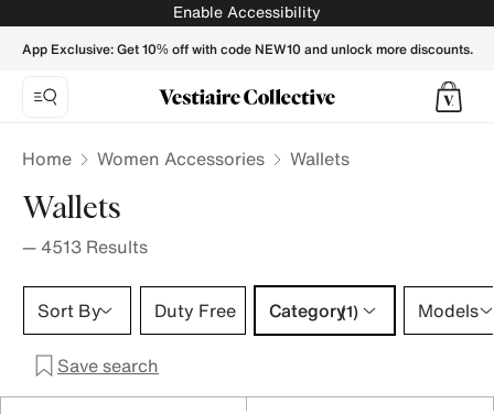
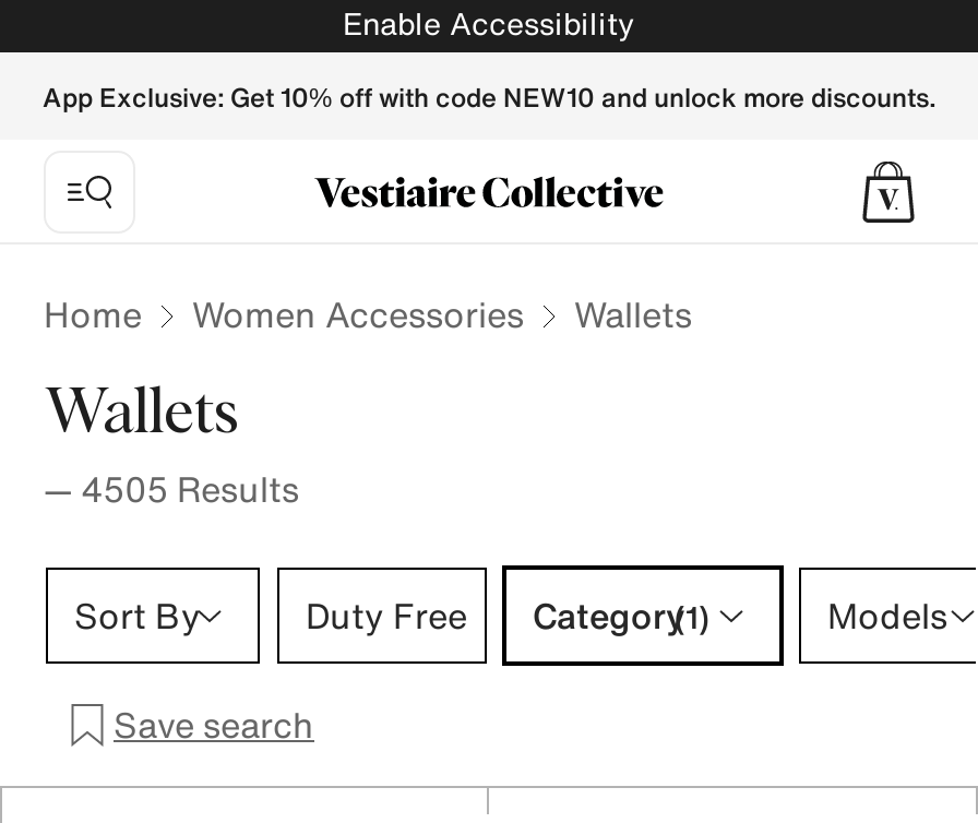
[22,233,148,260] — 4513 Results -> [44,463,299,515] — 4505 Results

